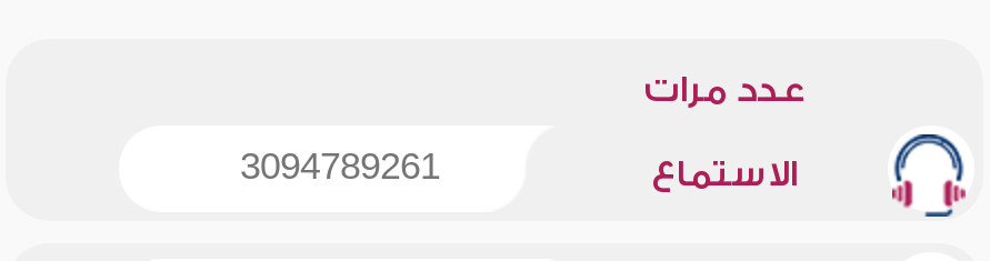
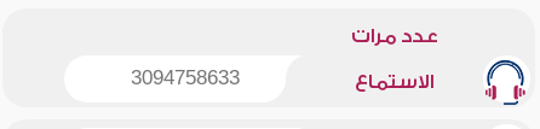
[240,149,440,189] 3094789261 -> [130,68,239,90] 3094758633

